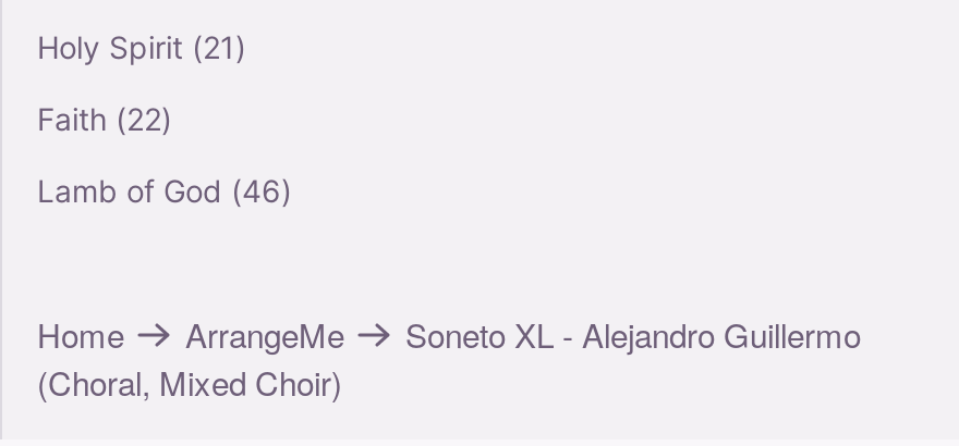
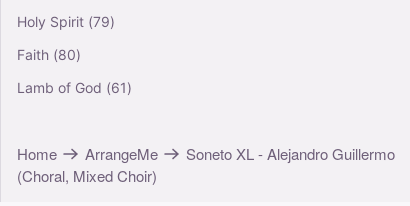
[37,27,246,64] Holy Spirit (21) -> [17,13,115,30] Holy Spirit (79)
[37,99,172,136] Faith (22) -> [17,46,81,63] Faith (80)
[37,171,292,208] Lamb of God (46) -> [17,79,132,96] Lamb of God (61)

